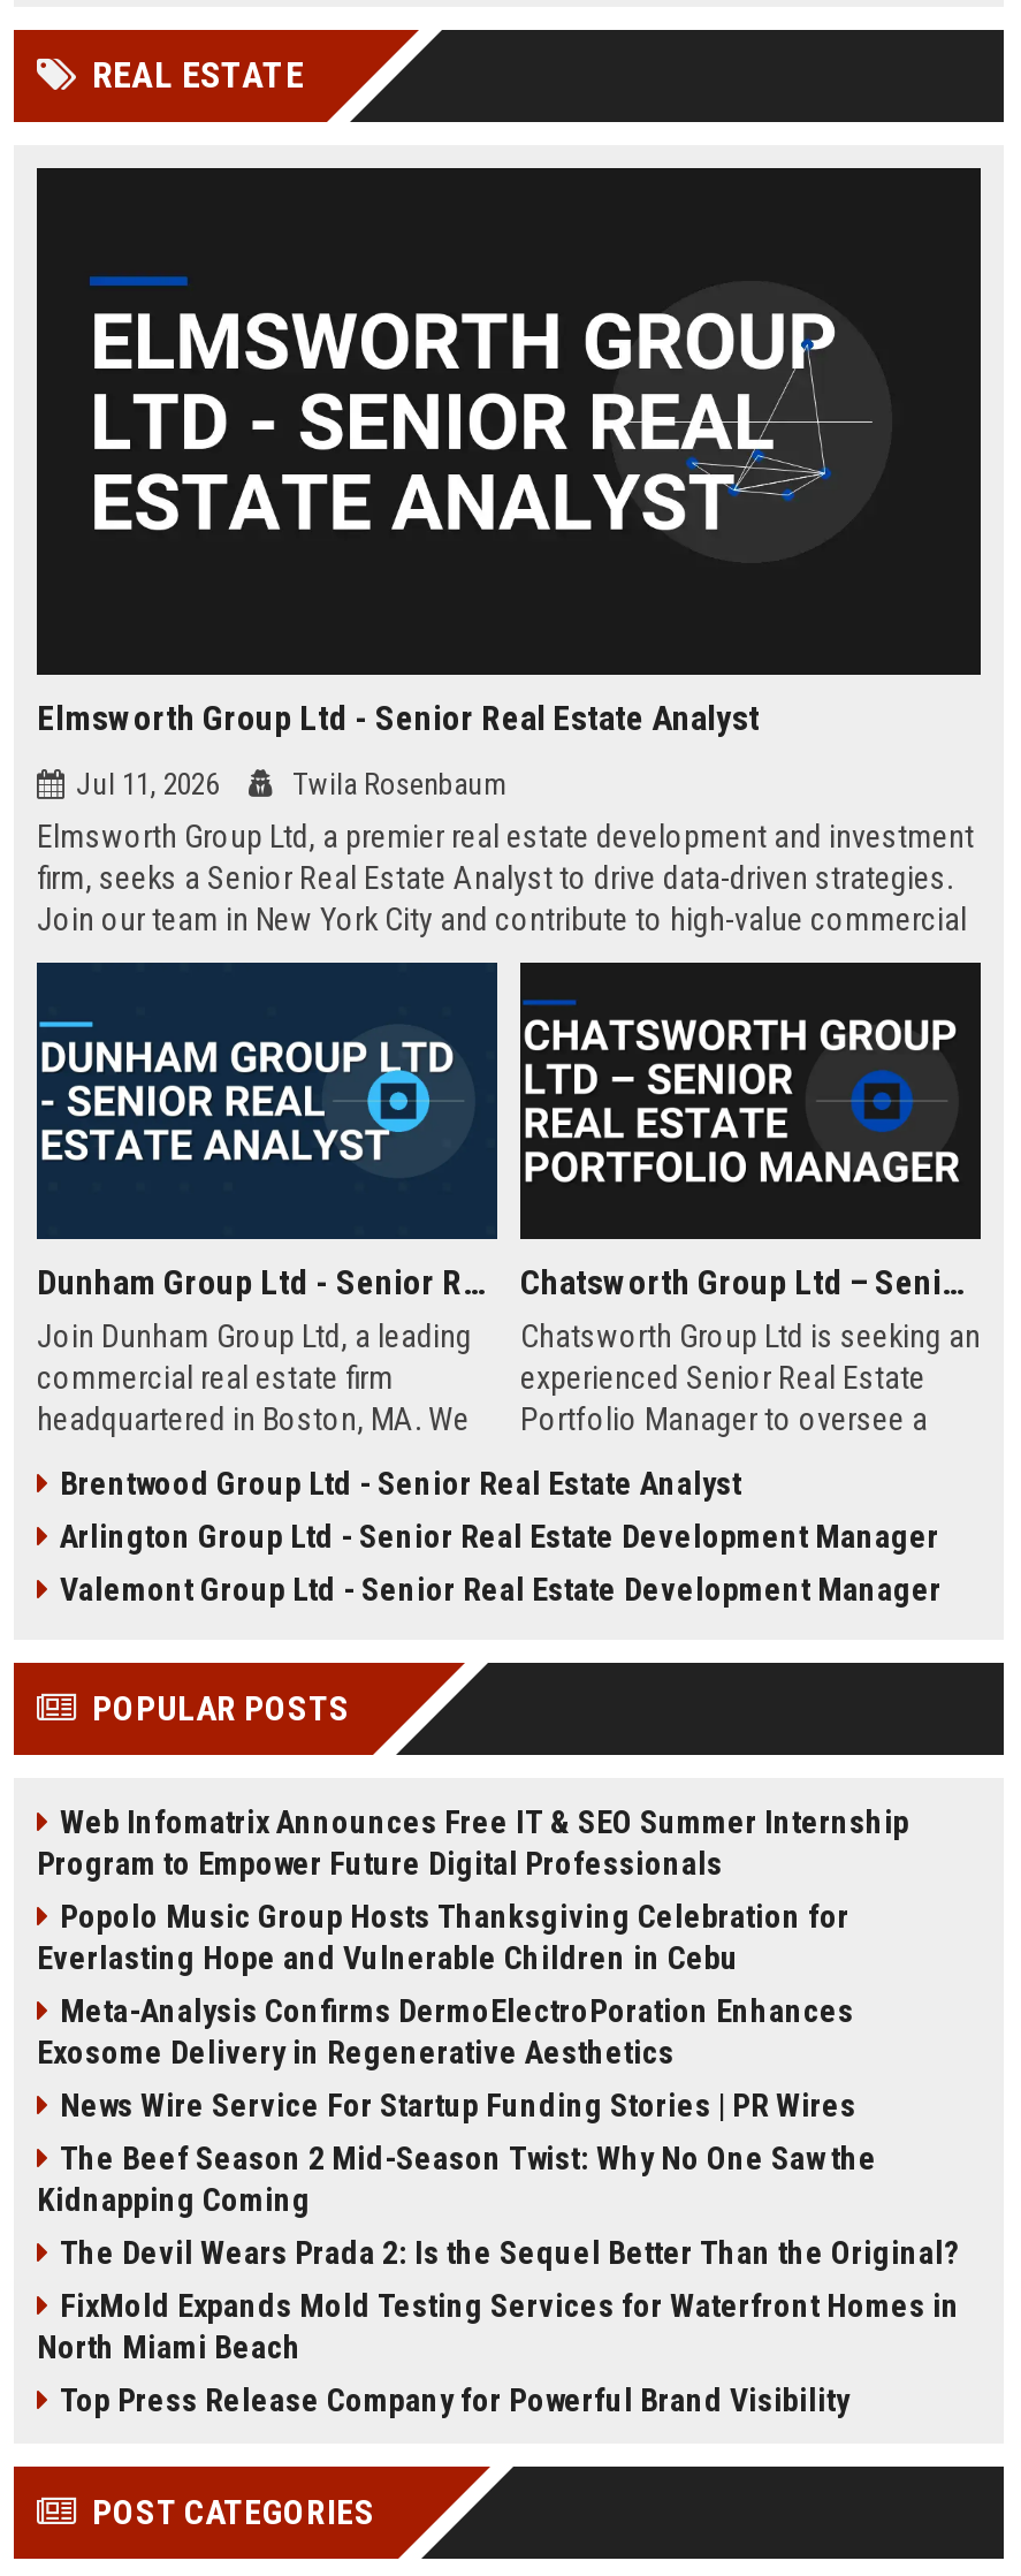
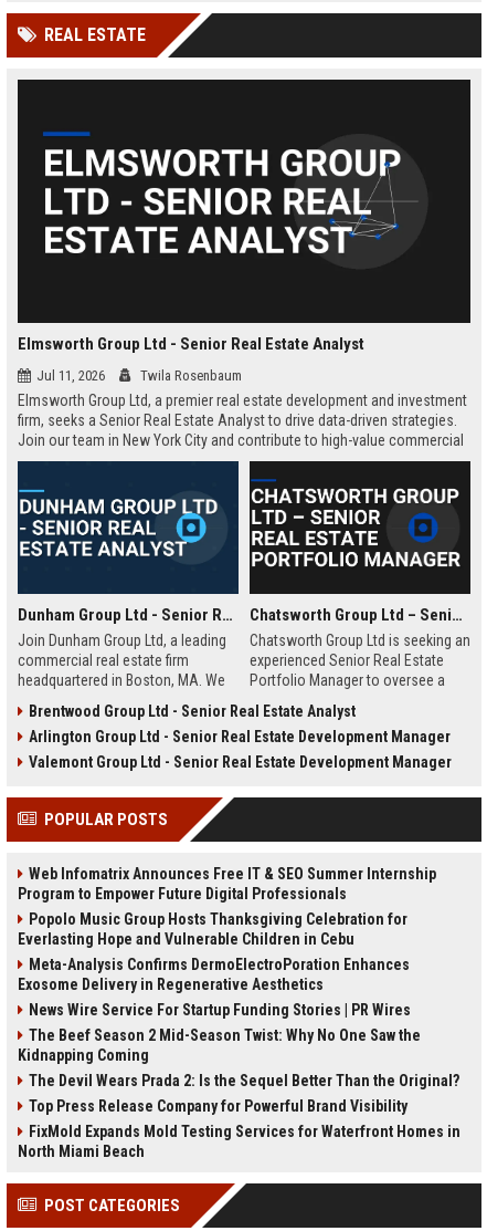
moved [37,2287,960,2365] -> [18,1123,460,1160]: FixMold Expands Mold Testing Services for Waterfront Homes in | North Miami Beach
moved [60,2381,849,2418] -> [29,1097,407,1115]: Top Press Release Company for Powerful Brand Visibility

